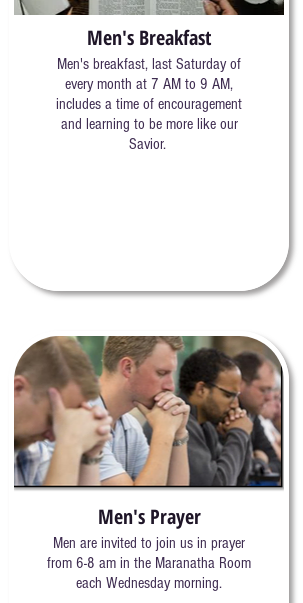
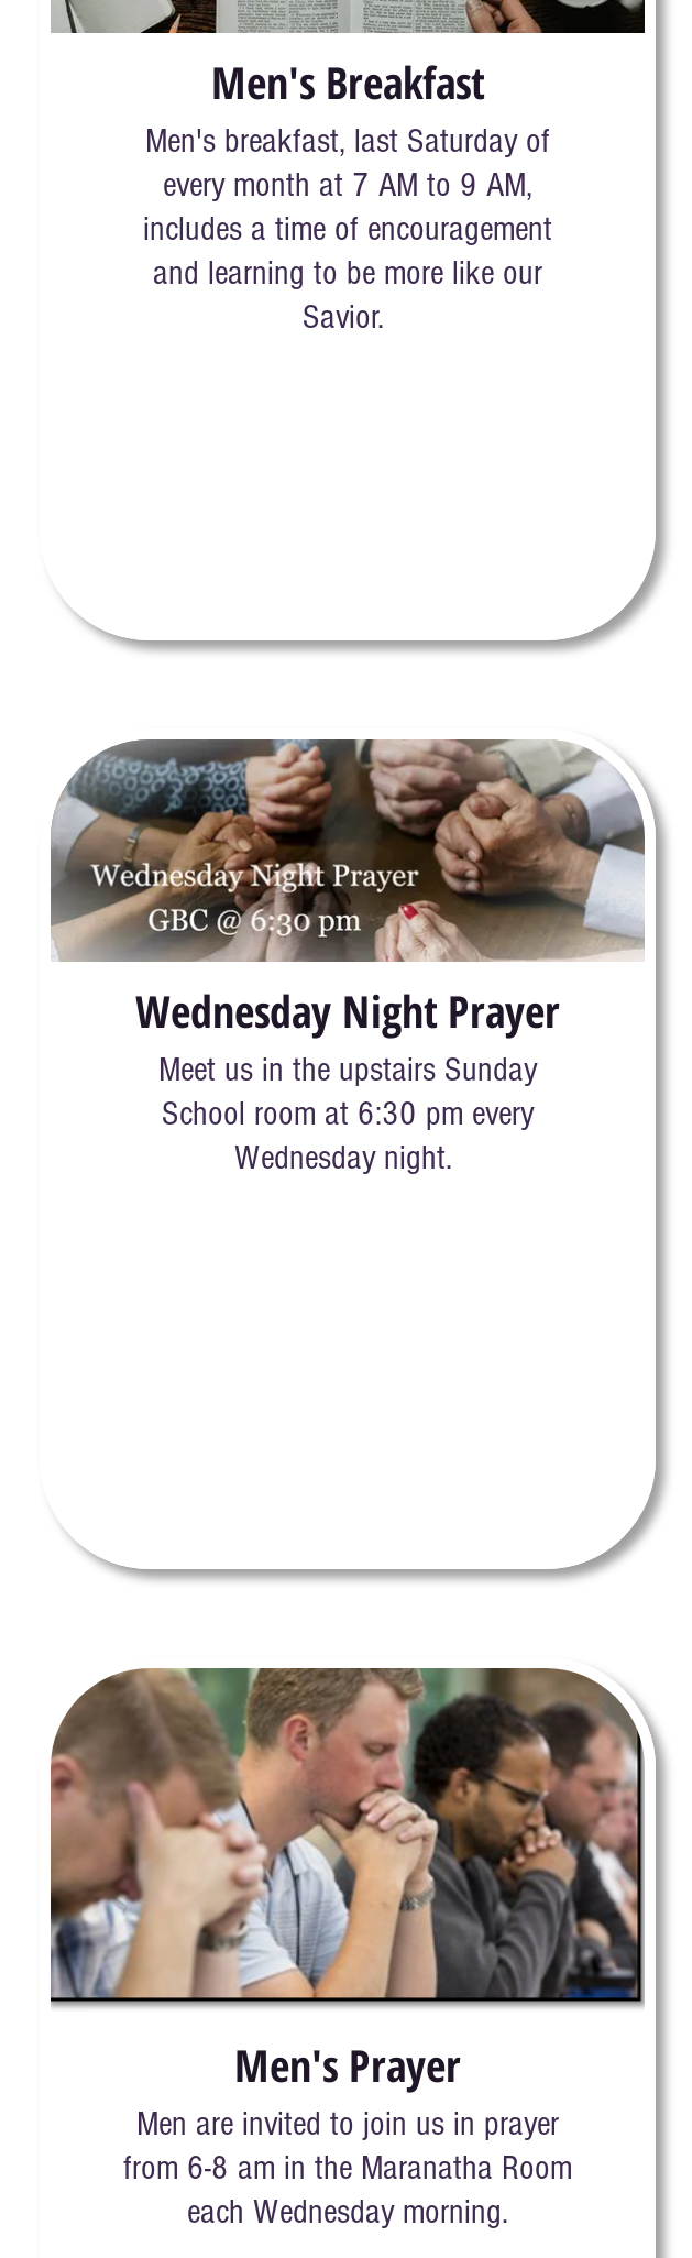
none -> [51,739,642,1177] [image] | Wednesday Night Prayer | Meet us in the upstairs Sunday | School room at 6:30 pm every | Wednesday night.

